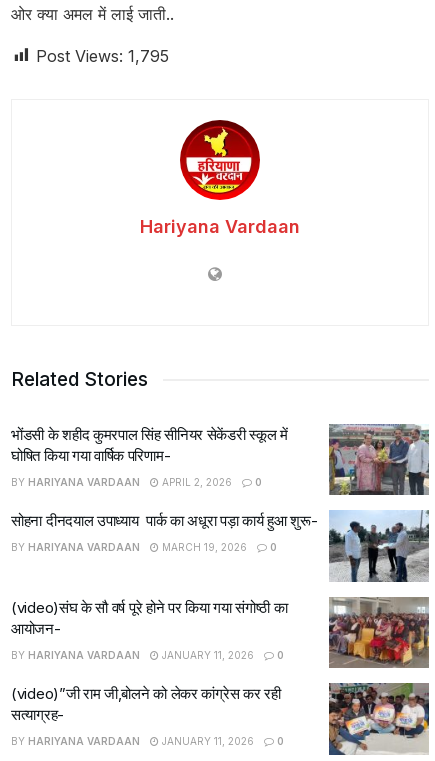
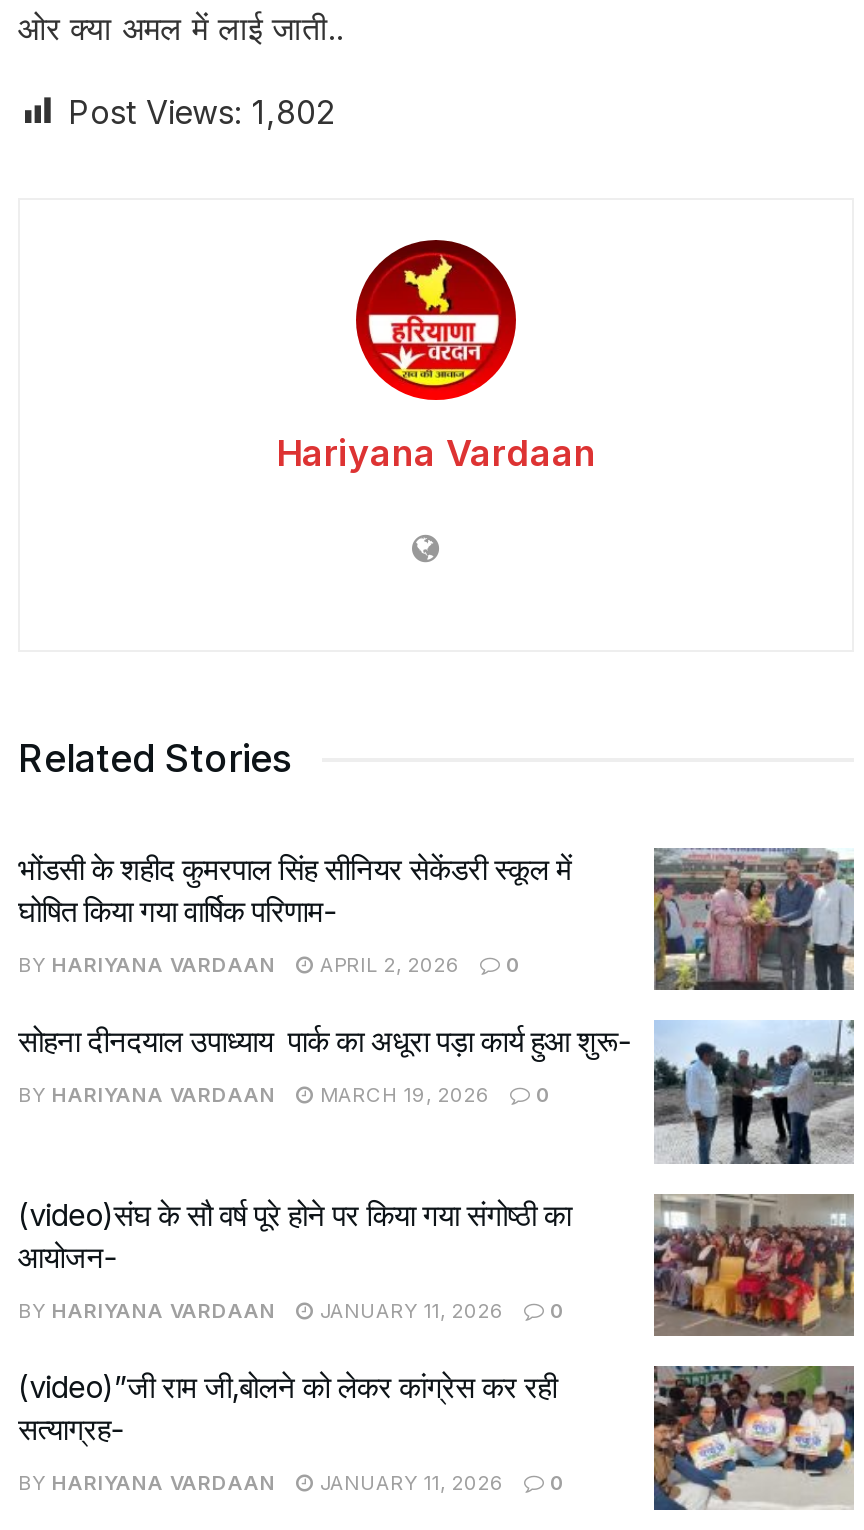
[36,46,169,66] Post Views: 1,795 -> [68,91,334,131] Post Views: 1,802

